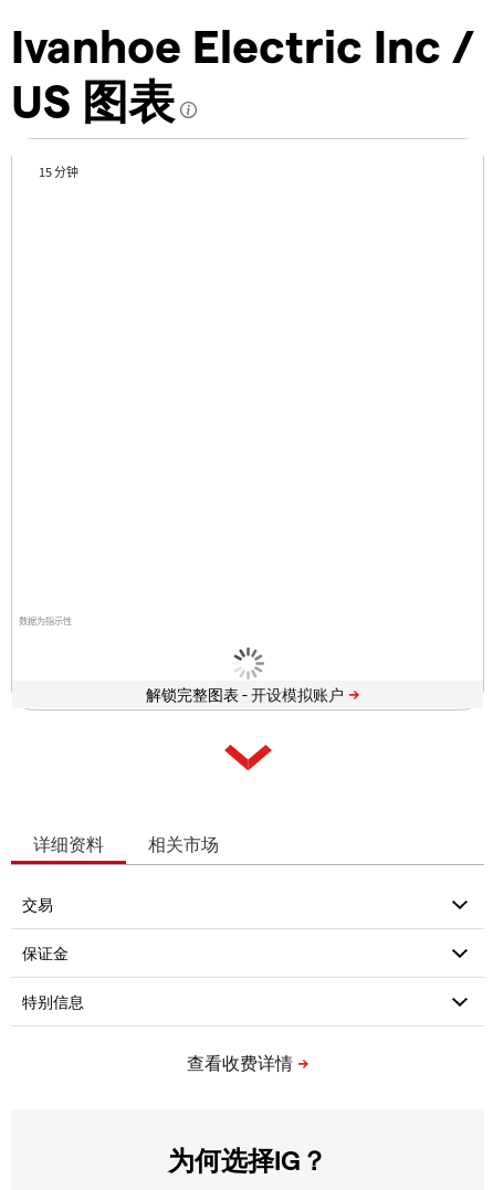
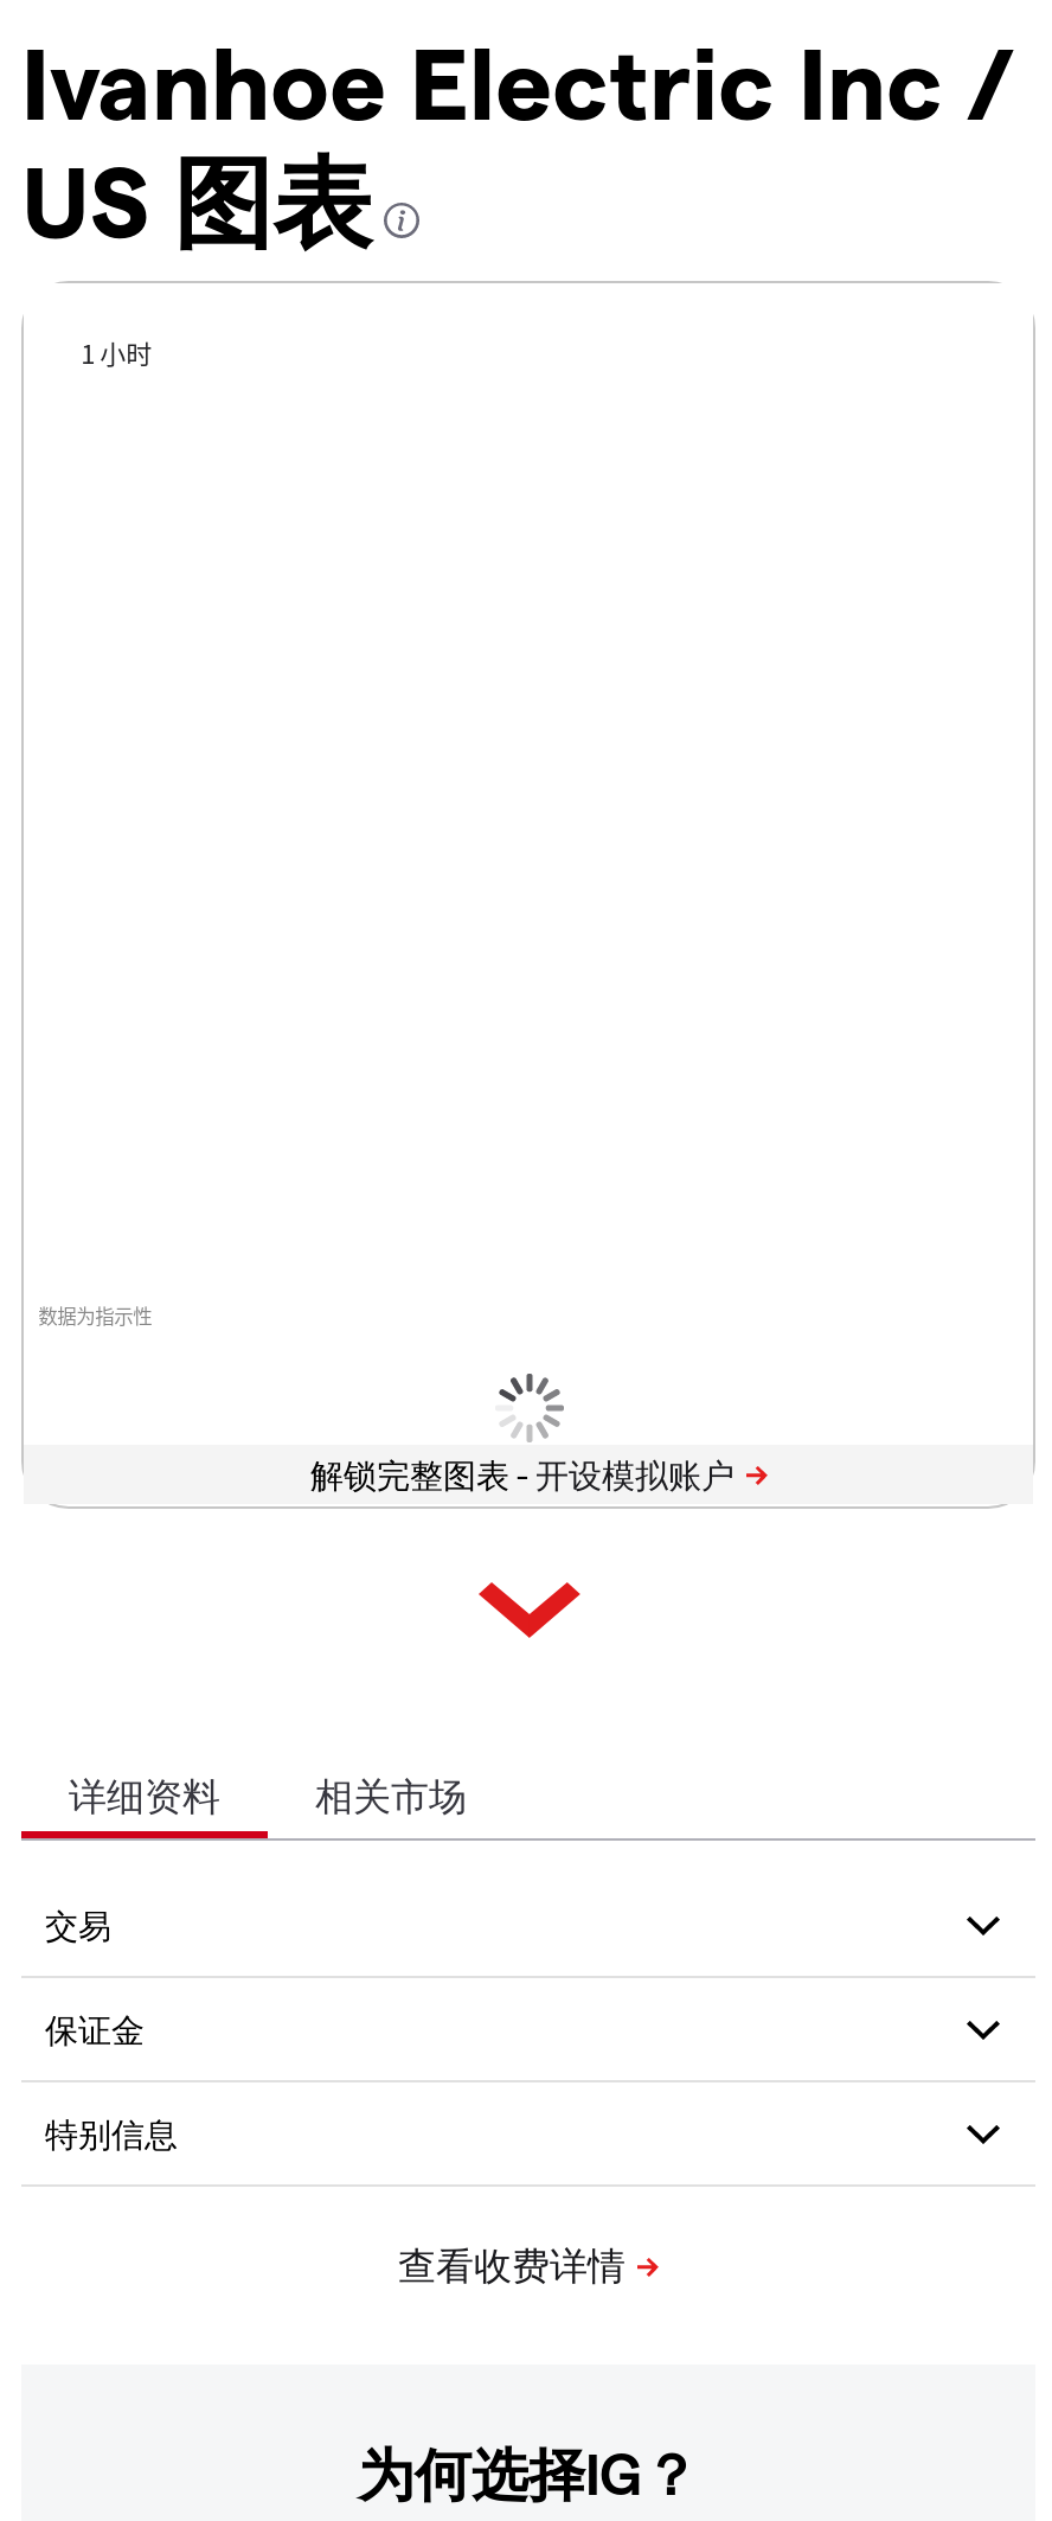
[39,163,79,181] 15 分钟 -> [81,334,152,372] 1 小时

